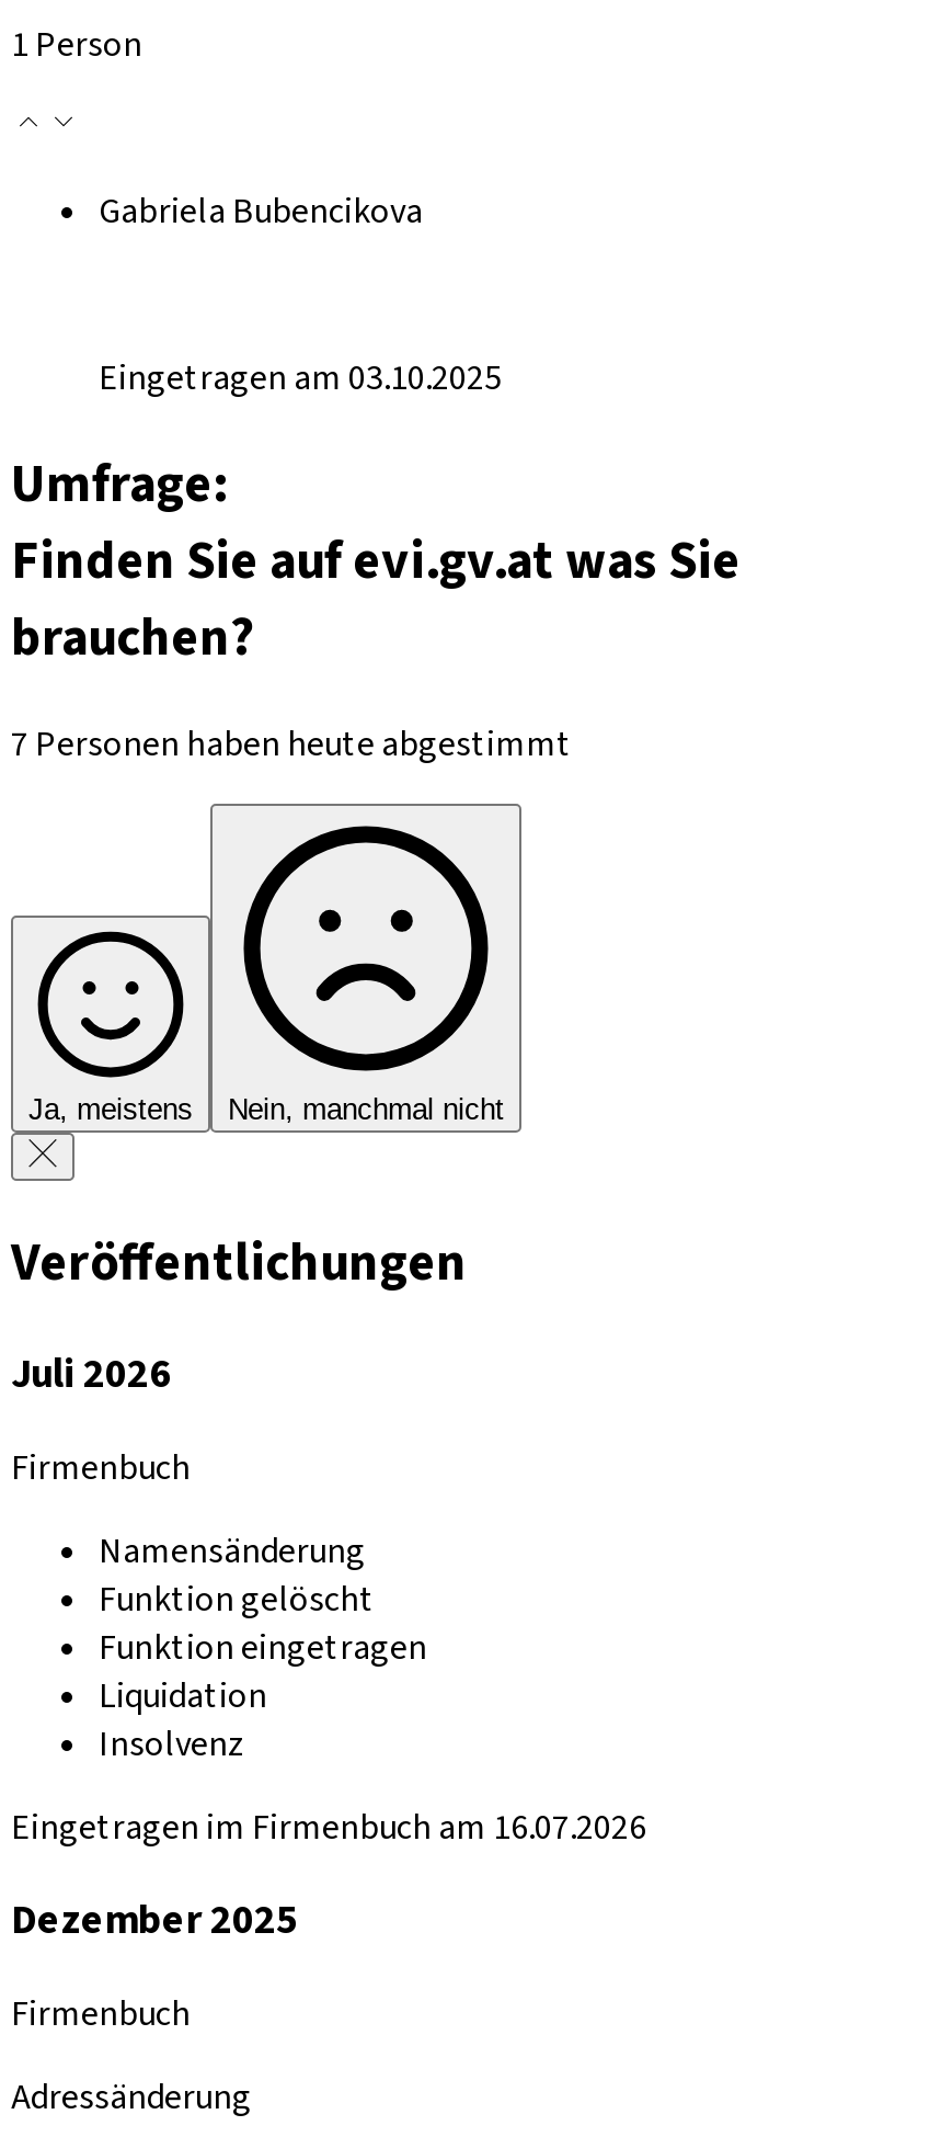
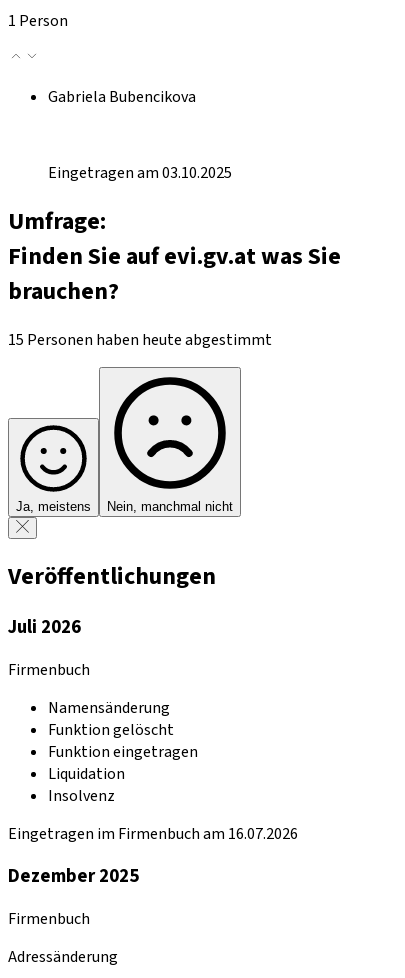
[11,720,572,768] 7 Personen haben heute abgestimmt -> [8,329,272,351] 15 Personen haben heute abgestimmt

